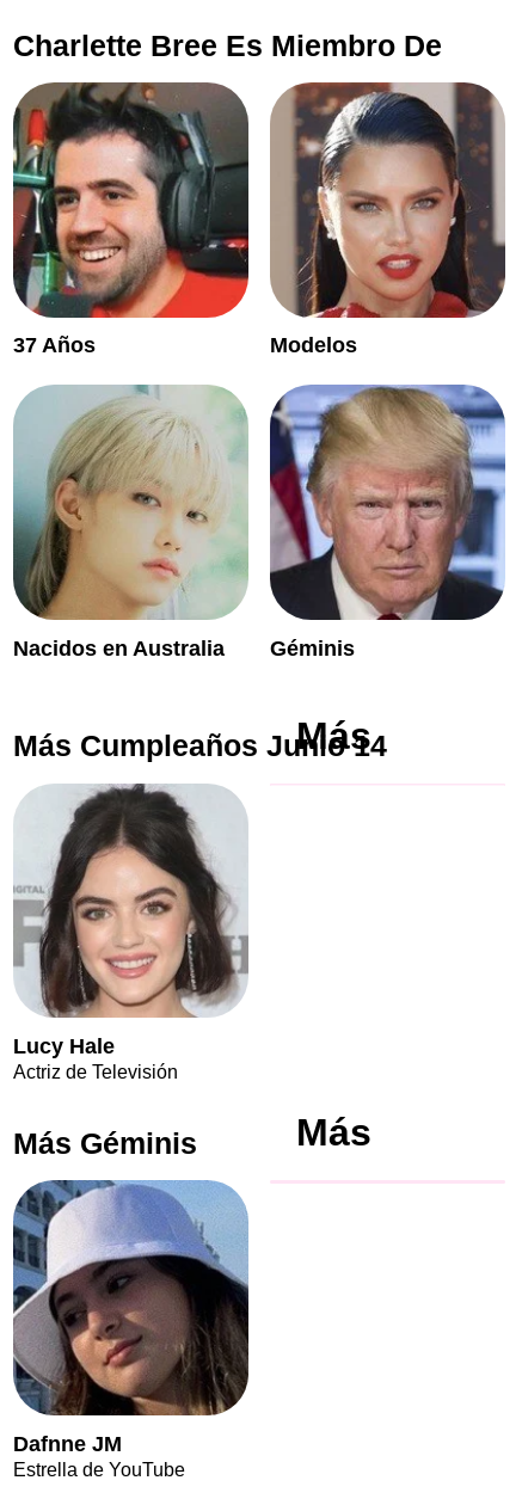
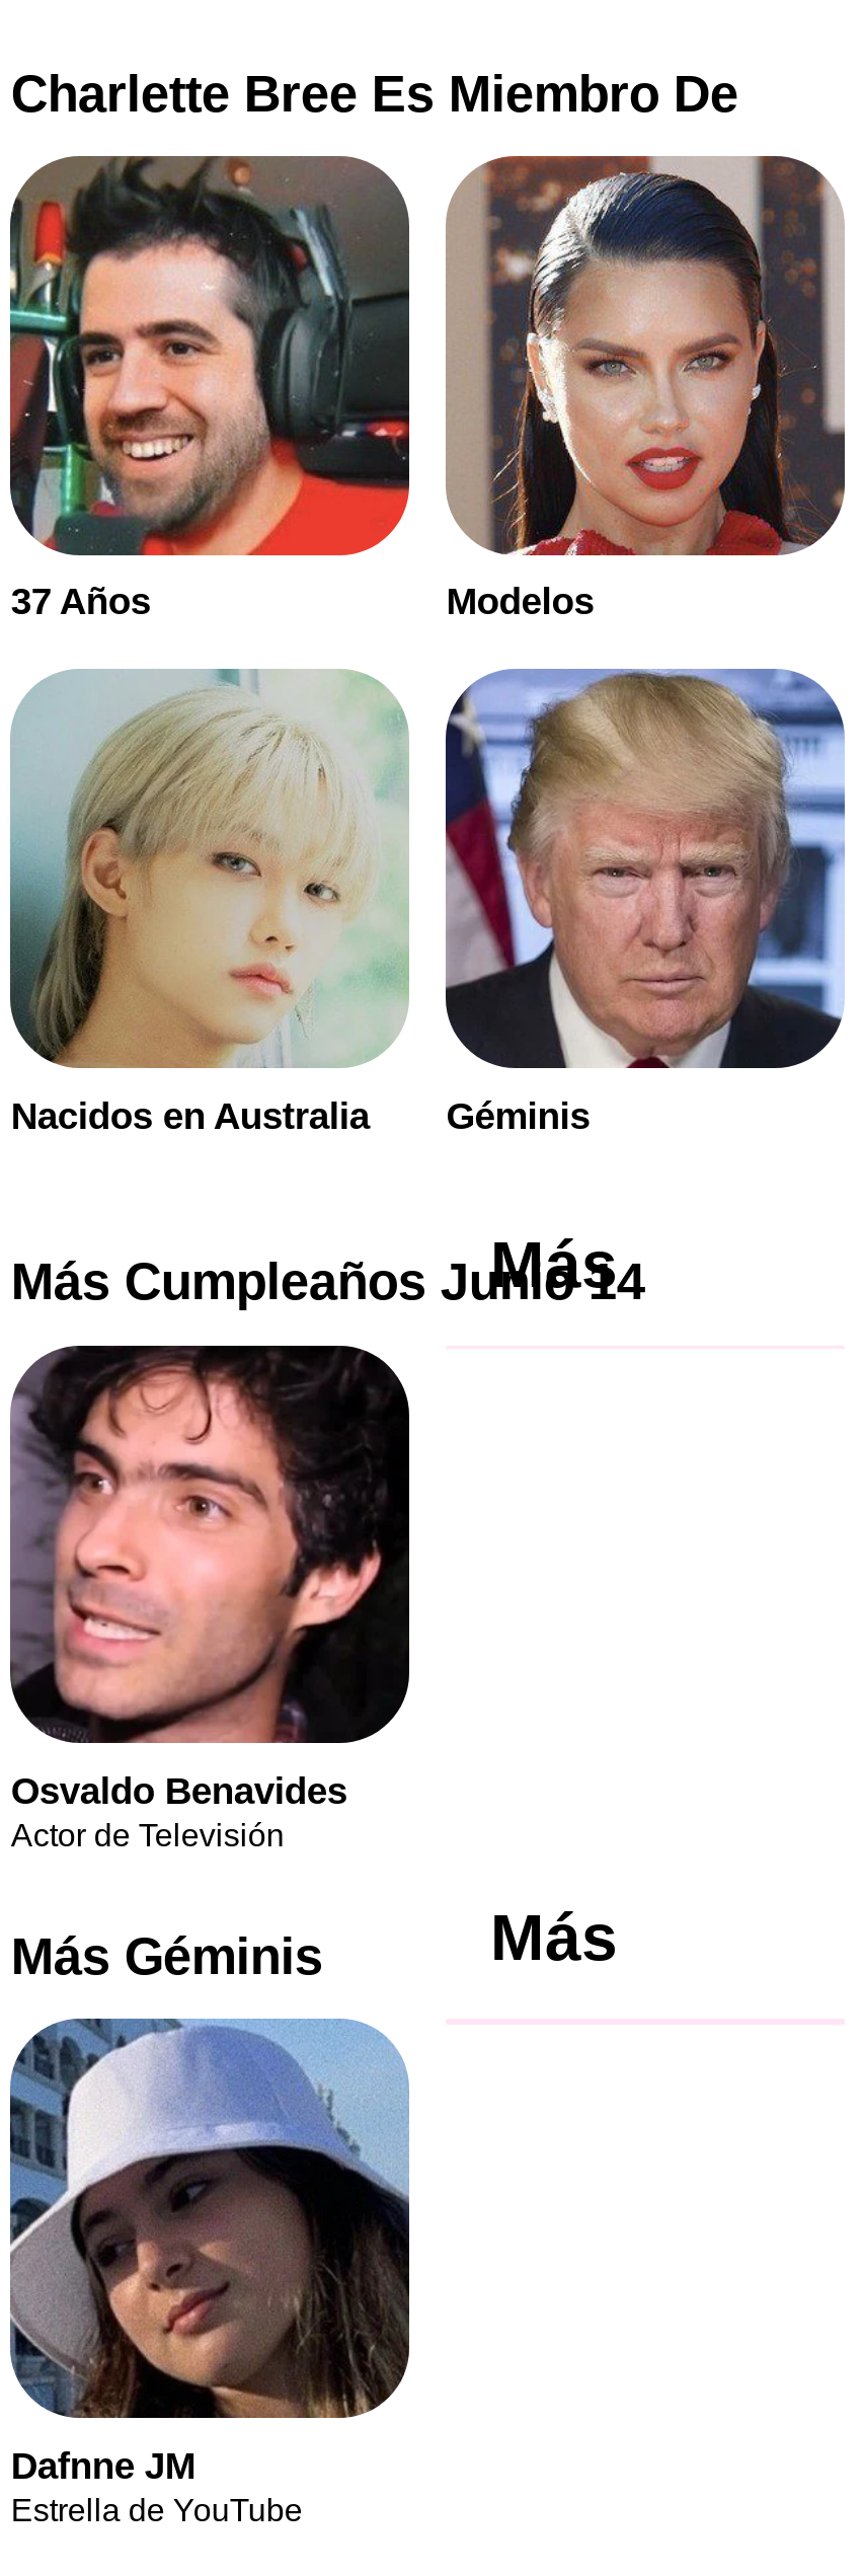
[13,782,248,1083] [image] | Lucy Hale | Actriz de Televisión -> [8,1344,411,1853] [image] | Osvaldo Benavides | Actor de Televisión

